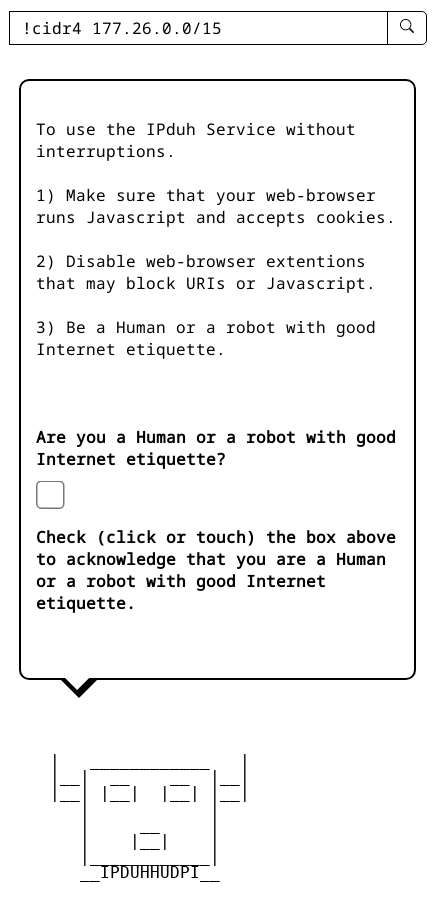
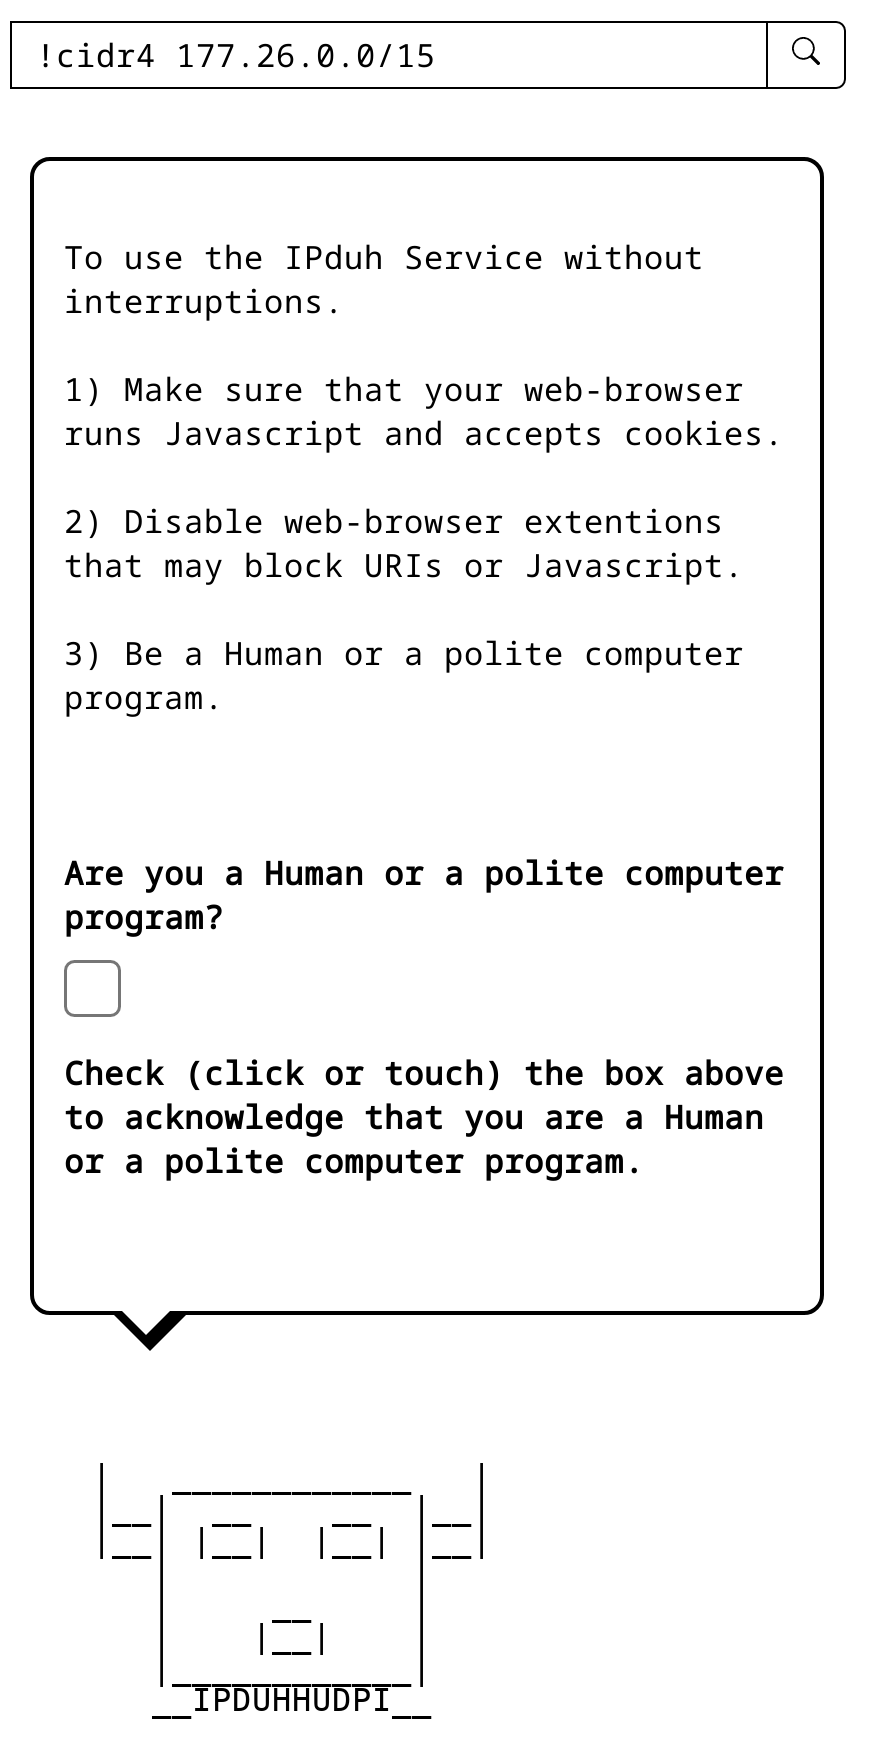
[36,316,376,360] 3) Be a Human or a robot with good | Internet etiquette. -> [64,631,744,719] 3) Be a Human or a polite computer | program.
[36,426,396,470] Are you a Human or a robot with good | Internet etiquette? -> [64,851,784,939] Are you a Human or a polite computer | program?
[36,570,326,614] or a robot with good Internet | etiquette. -> [64,1139,644,1183] or a polite computer program.

